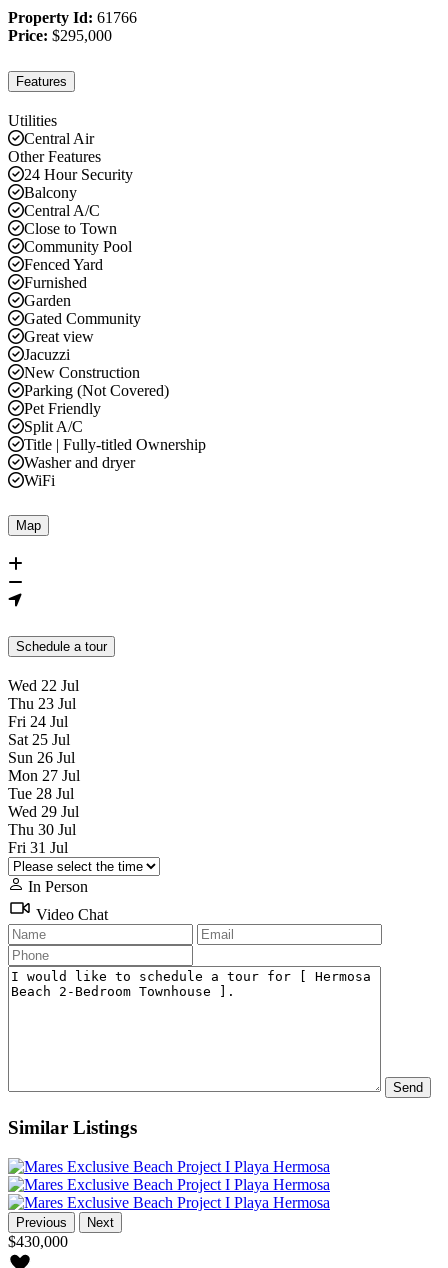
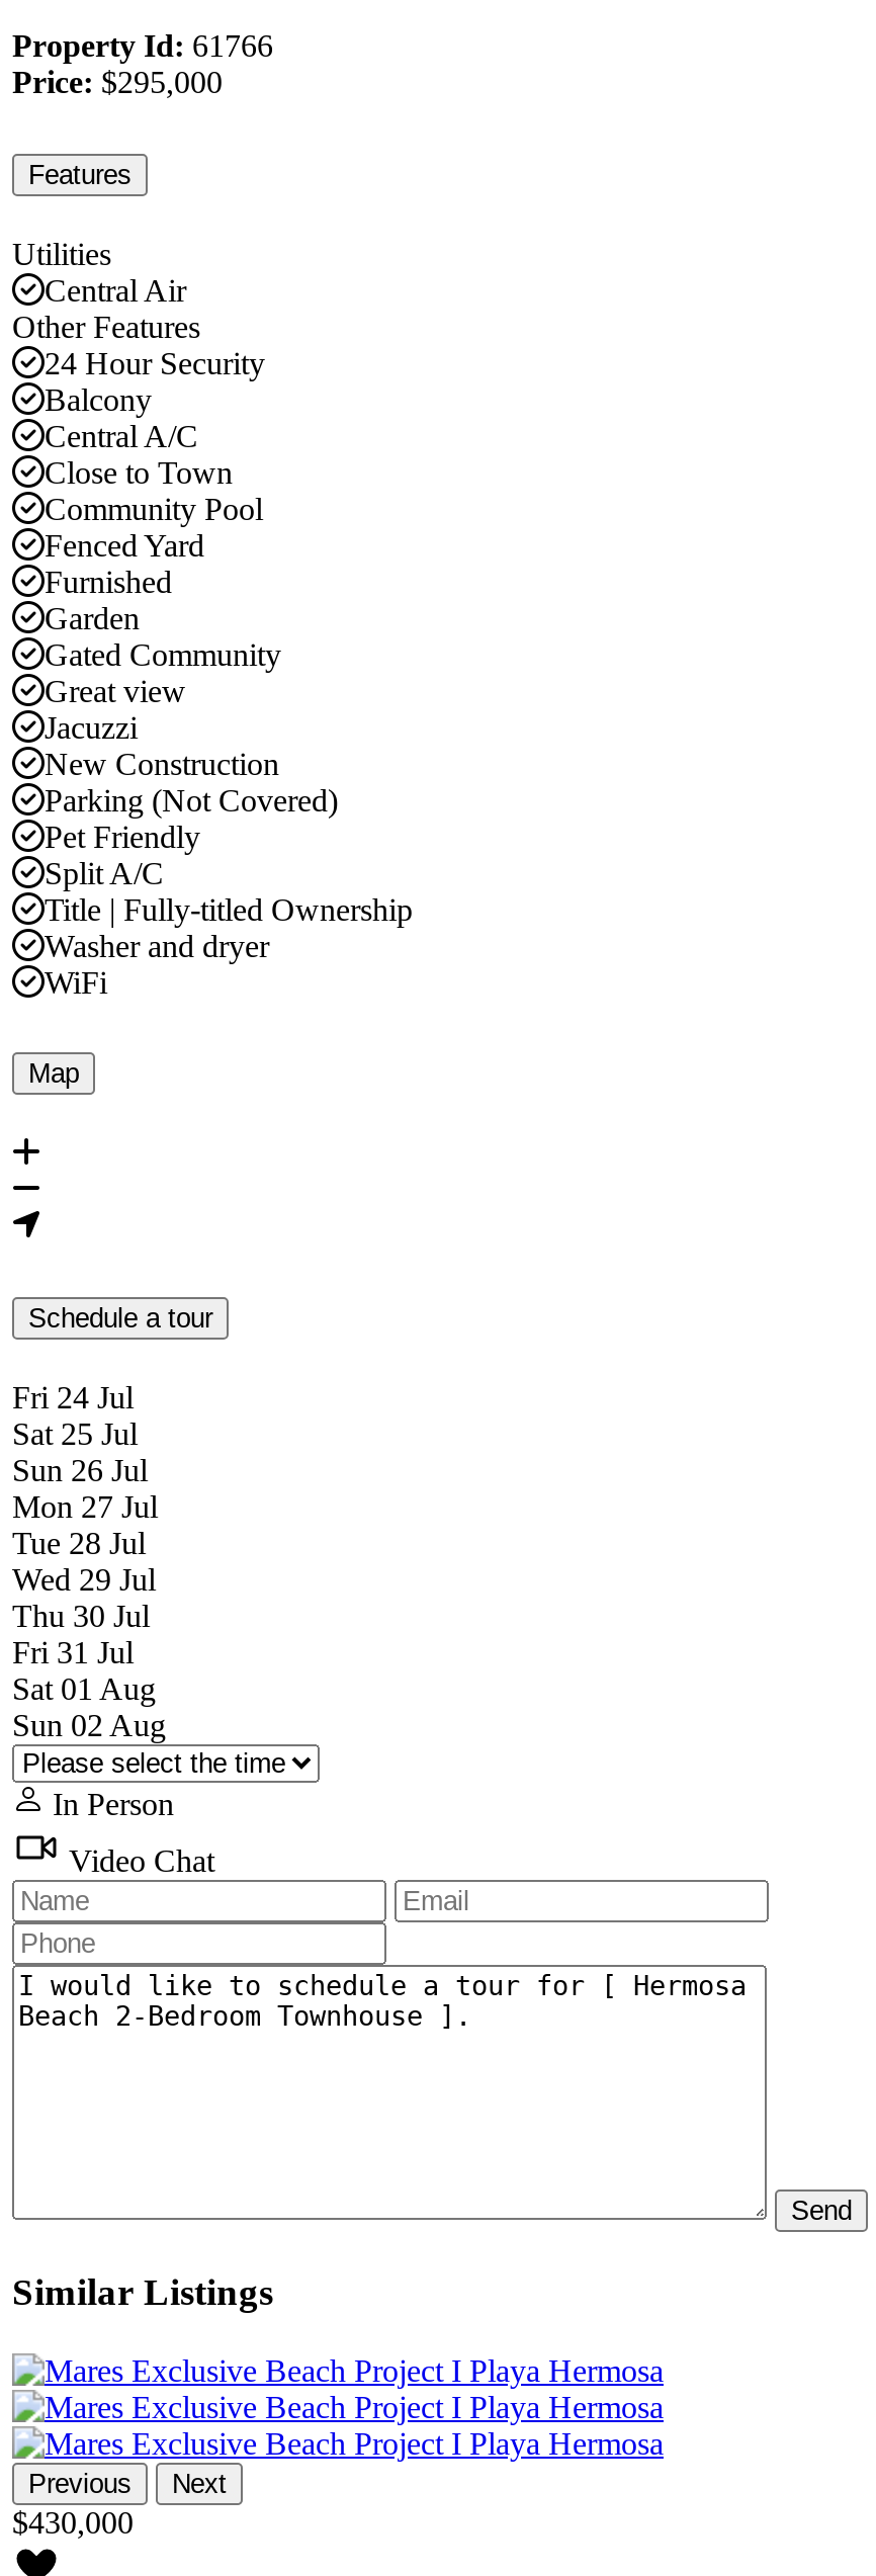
[8,677,79,712] Wed 22 Jul | Thu 23 Jul -> none
moved [8,713,80,856] -> [12,1380,158,1670]: Fri 24 Jul | Sat 25 Jul | Sun 26 Jul | Mon 27 Jul | Tue 28 Jul | Wed 29 Jul | Thu 30 Jul | Fri 31 Jul
none -> [12,1672,166,1742] Sat 01 Aug | Sun 02 Aug

